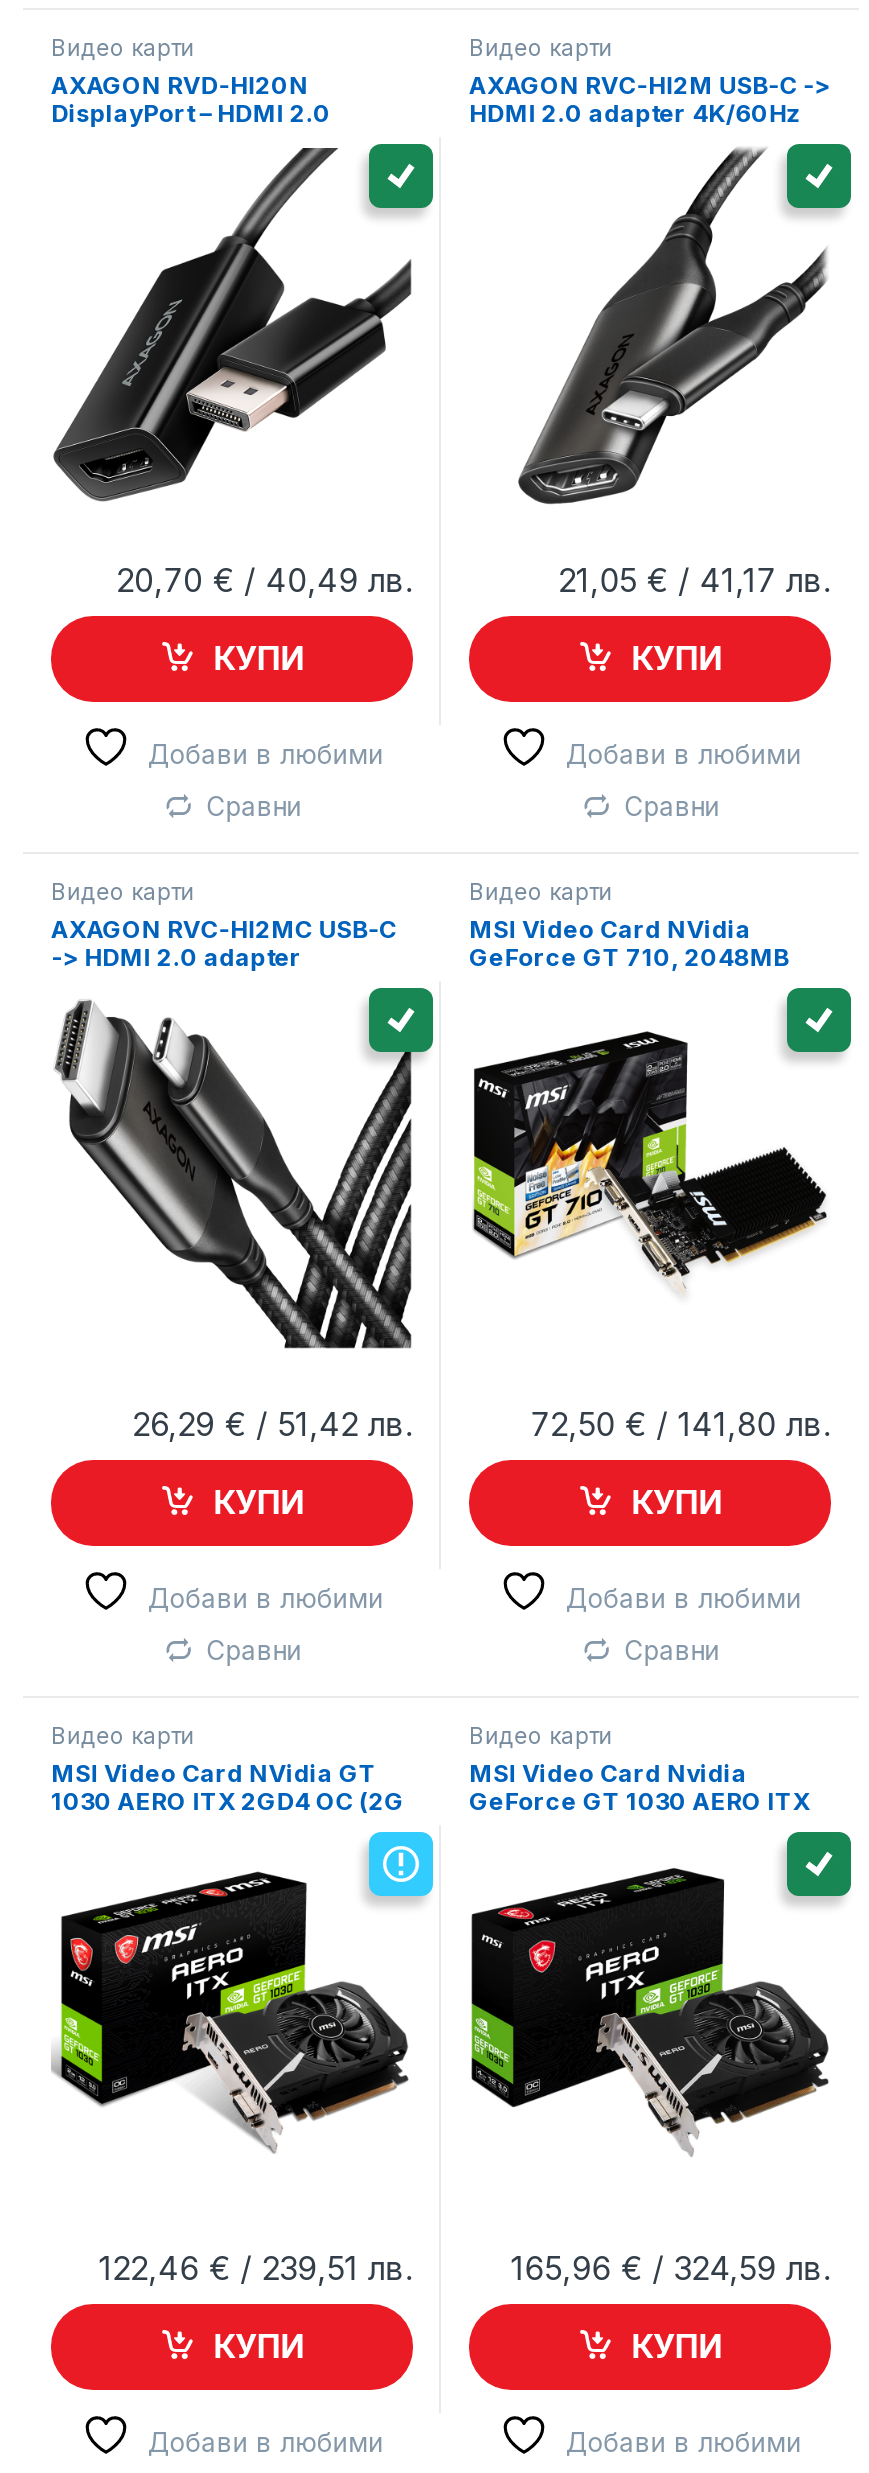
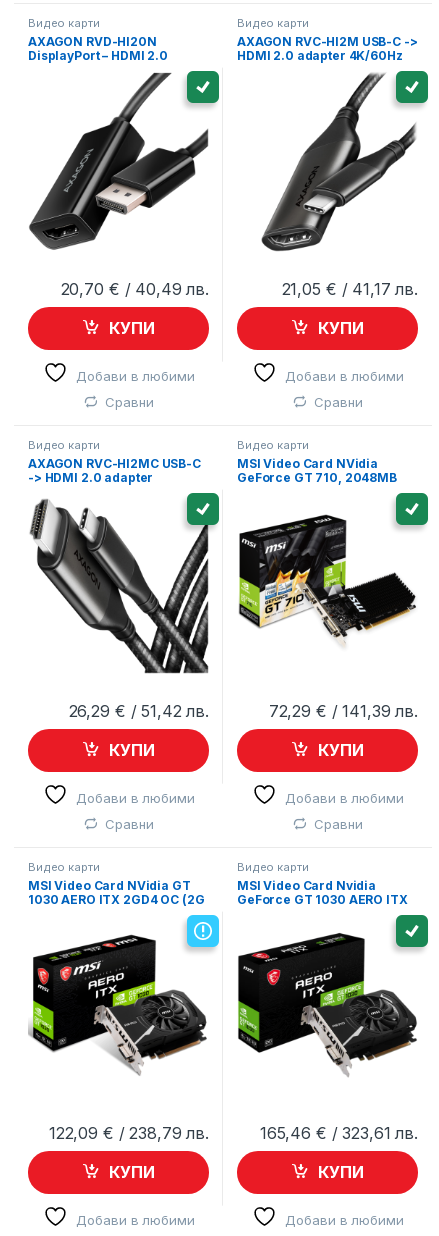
[531,1404,831,1444] 72,50 € / 141,80 лв. -> [269,701,418,721] 72,29 € / 141,39 лв.
[99,2248,413,2288] 122,46 € / 239,51 лв. -> [49,1123,209,1143] 122,09 € / 238,79 лв.
[511,2248,831,2288] 165,96 € / 324,59 лв. -> [260,1123,418,1143] 165,46 € / 323,61 лв.

